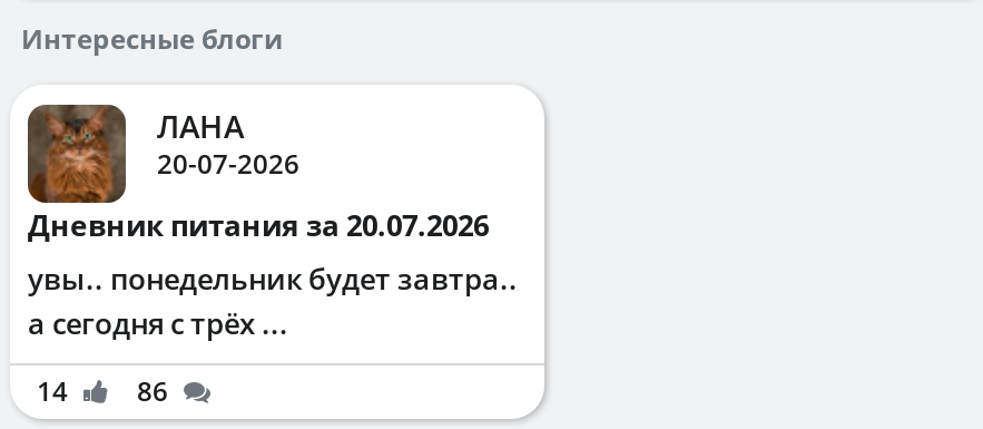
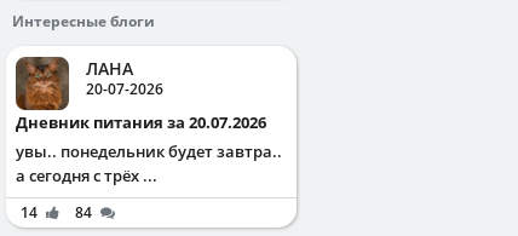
[37,372,168,410] 14 86 -> [21,202,92,222] 14 84

